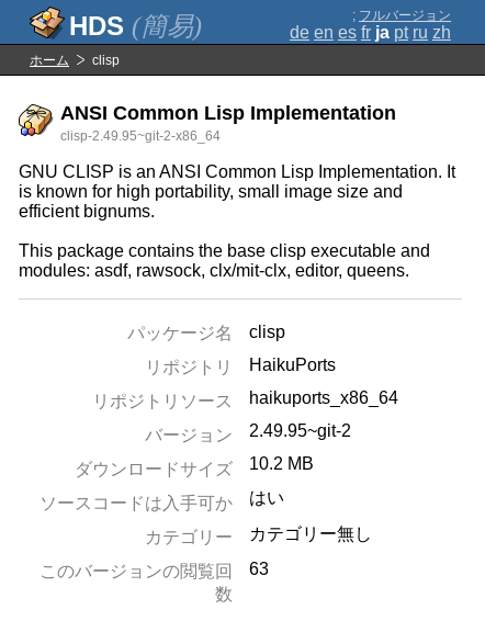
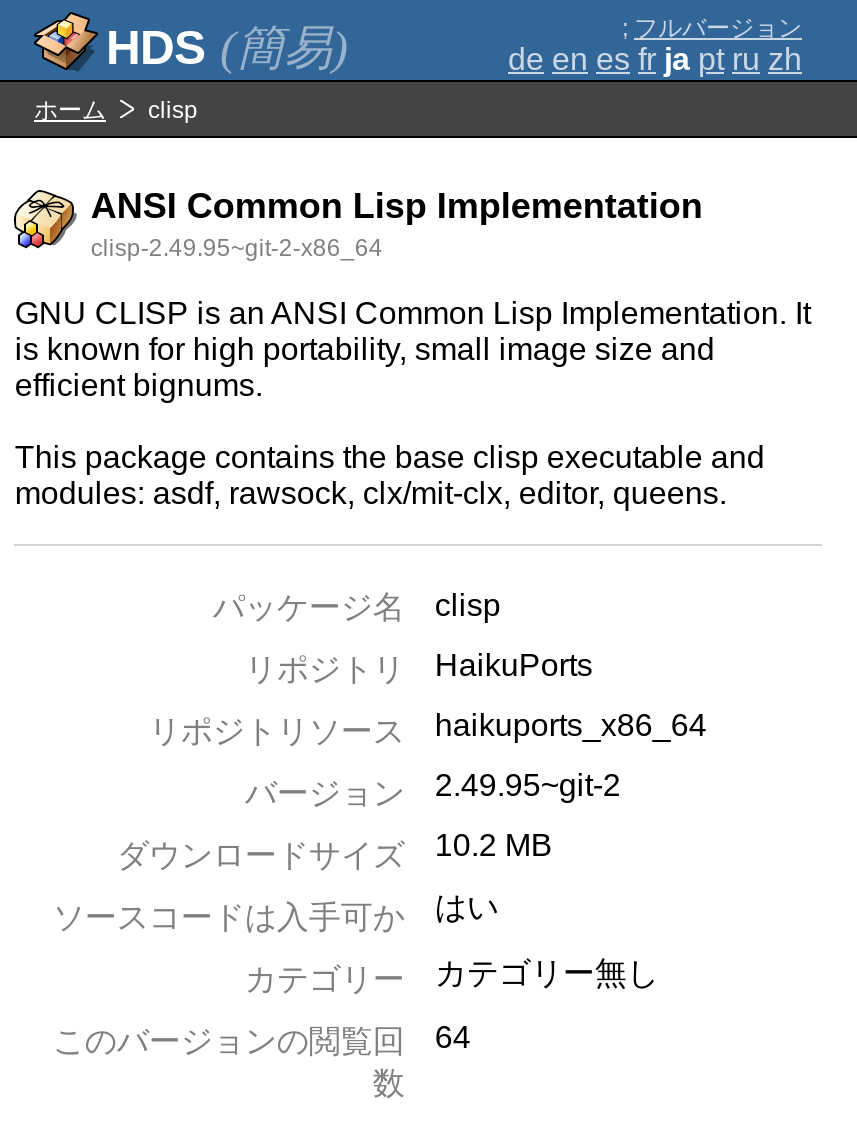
[40,560,269,580] このバージョンの閲覧回 63 -> [53,1020,471,1058] このバージョンの閲覧回 64

